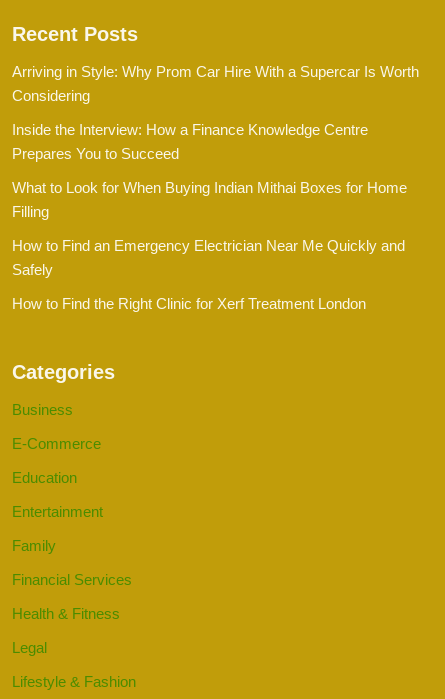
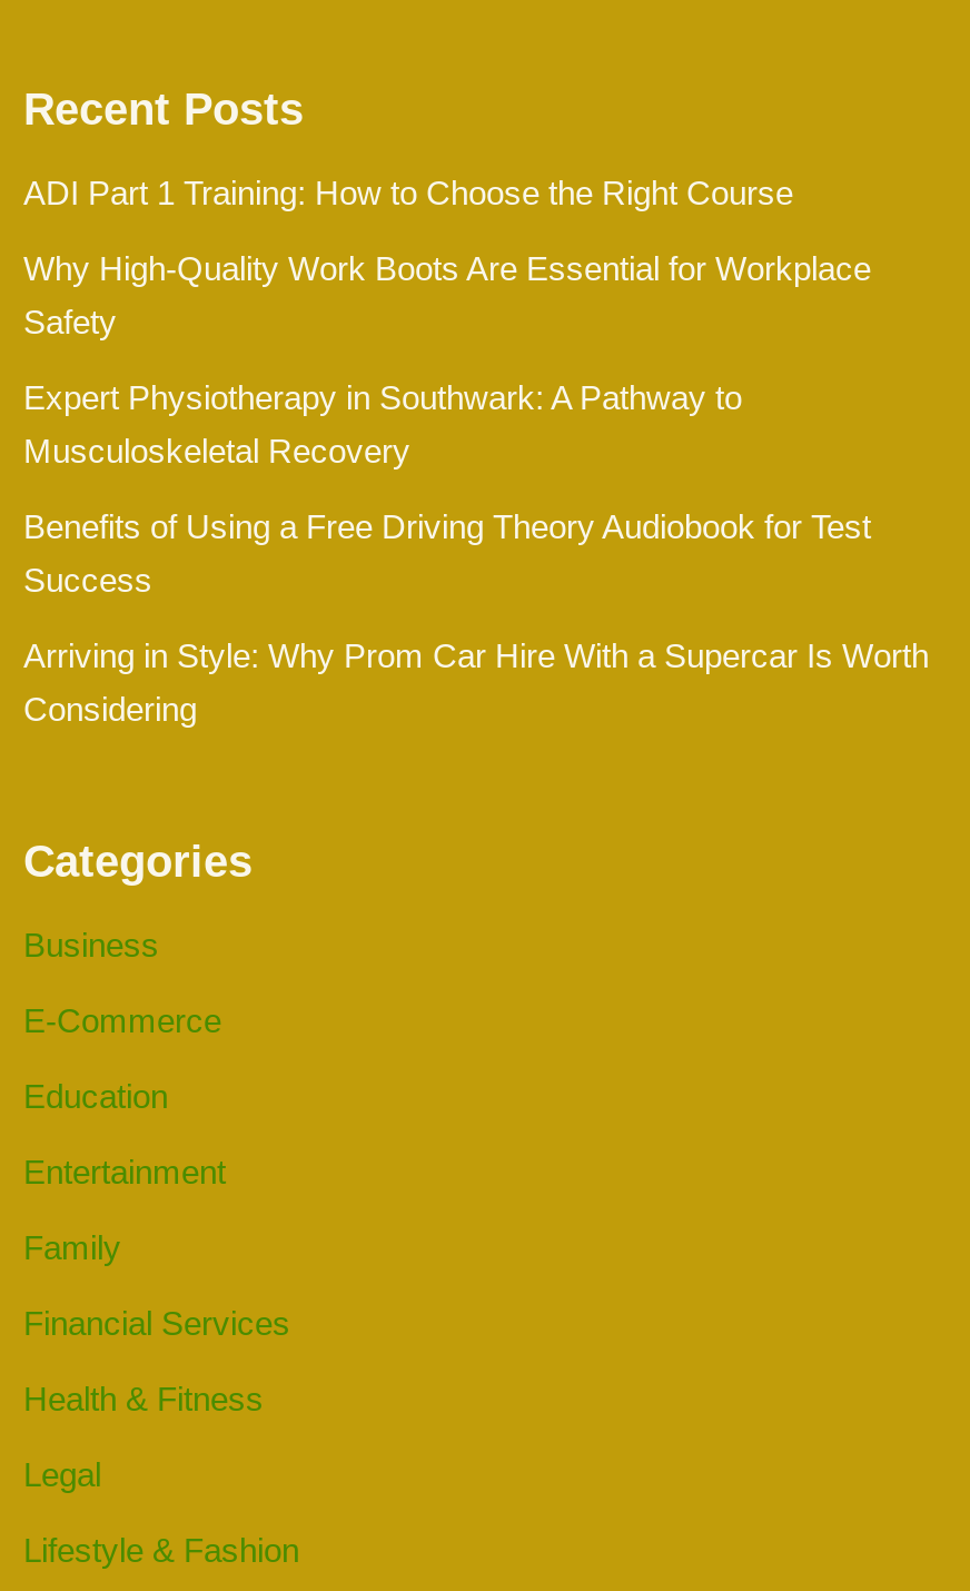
none -> [23,172,871,597] ADI Part 1 Training: How to Choose the Right Course | Why High-Quality Work Boots Are Essential for Workplace | Safety | Expert Physiotherapy in Southwark: A Pathway to | Musculoskeletal Recovery | Benefits of Using a Free Driving Theory Audiobook for Test | Success
moved [12,63,419,104] -> [23,635,929,726]: Arriving in Style: Why Prom Car Hire With a Supercar Is Worth | Considering
[12,121,407,312] Inside the Interview: How a Finance Knowledge Centre | Prepares You to Succeed | What to Look for When Buying Indian Mithai Boxes for Home | Filling | How to Find an Emergency Electrician Near Me Quickly and | Safely | How to Find the Right Clinic for Xerf Treatment London -> none

